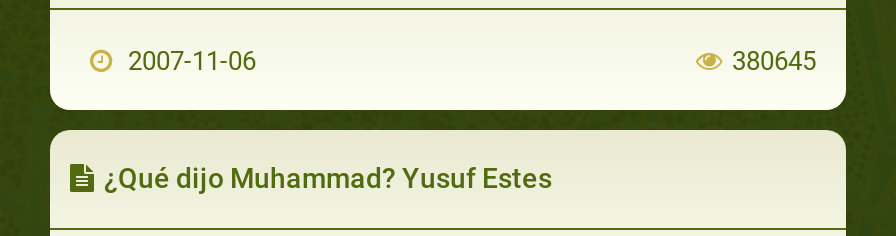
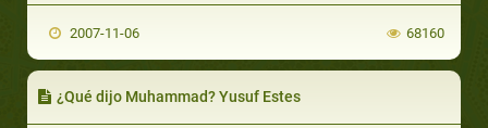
[732,46,816,76] 380645 -> [406,25,444,41] 68160

